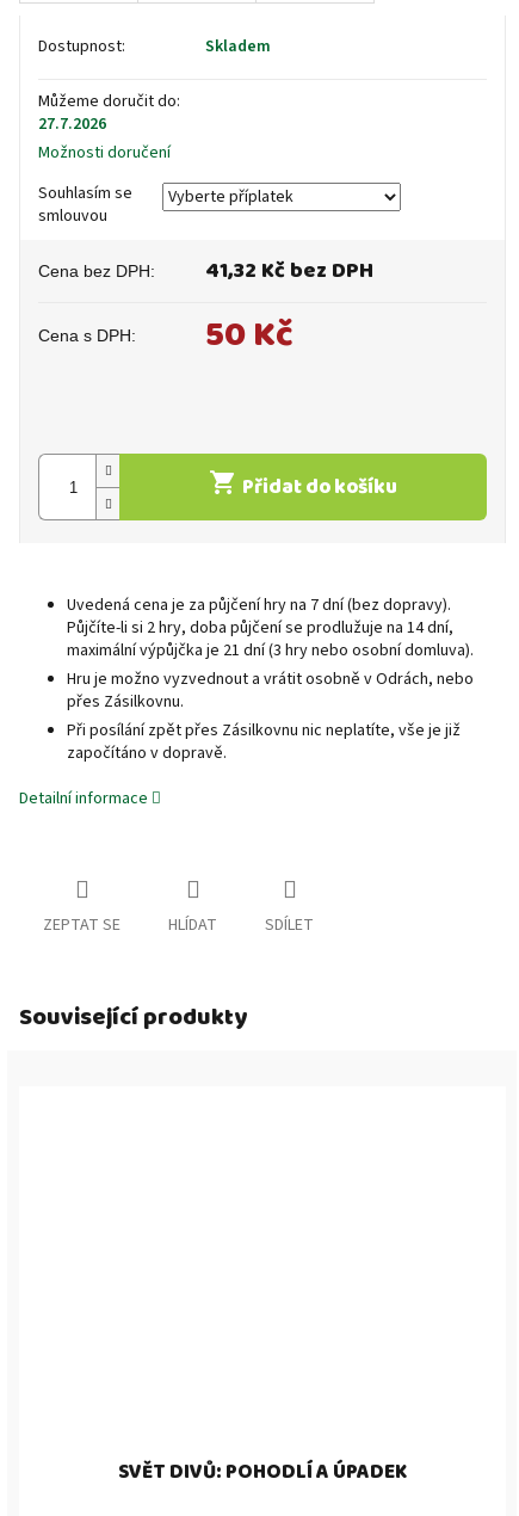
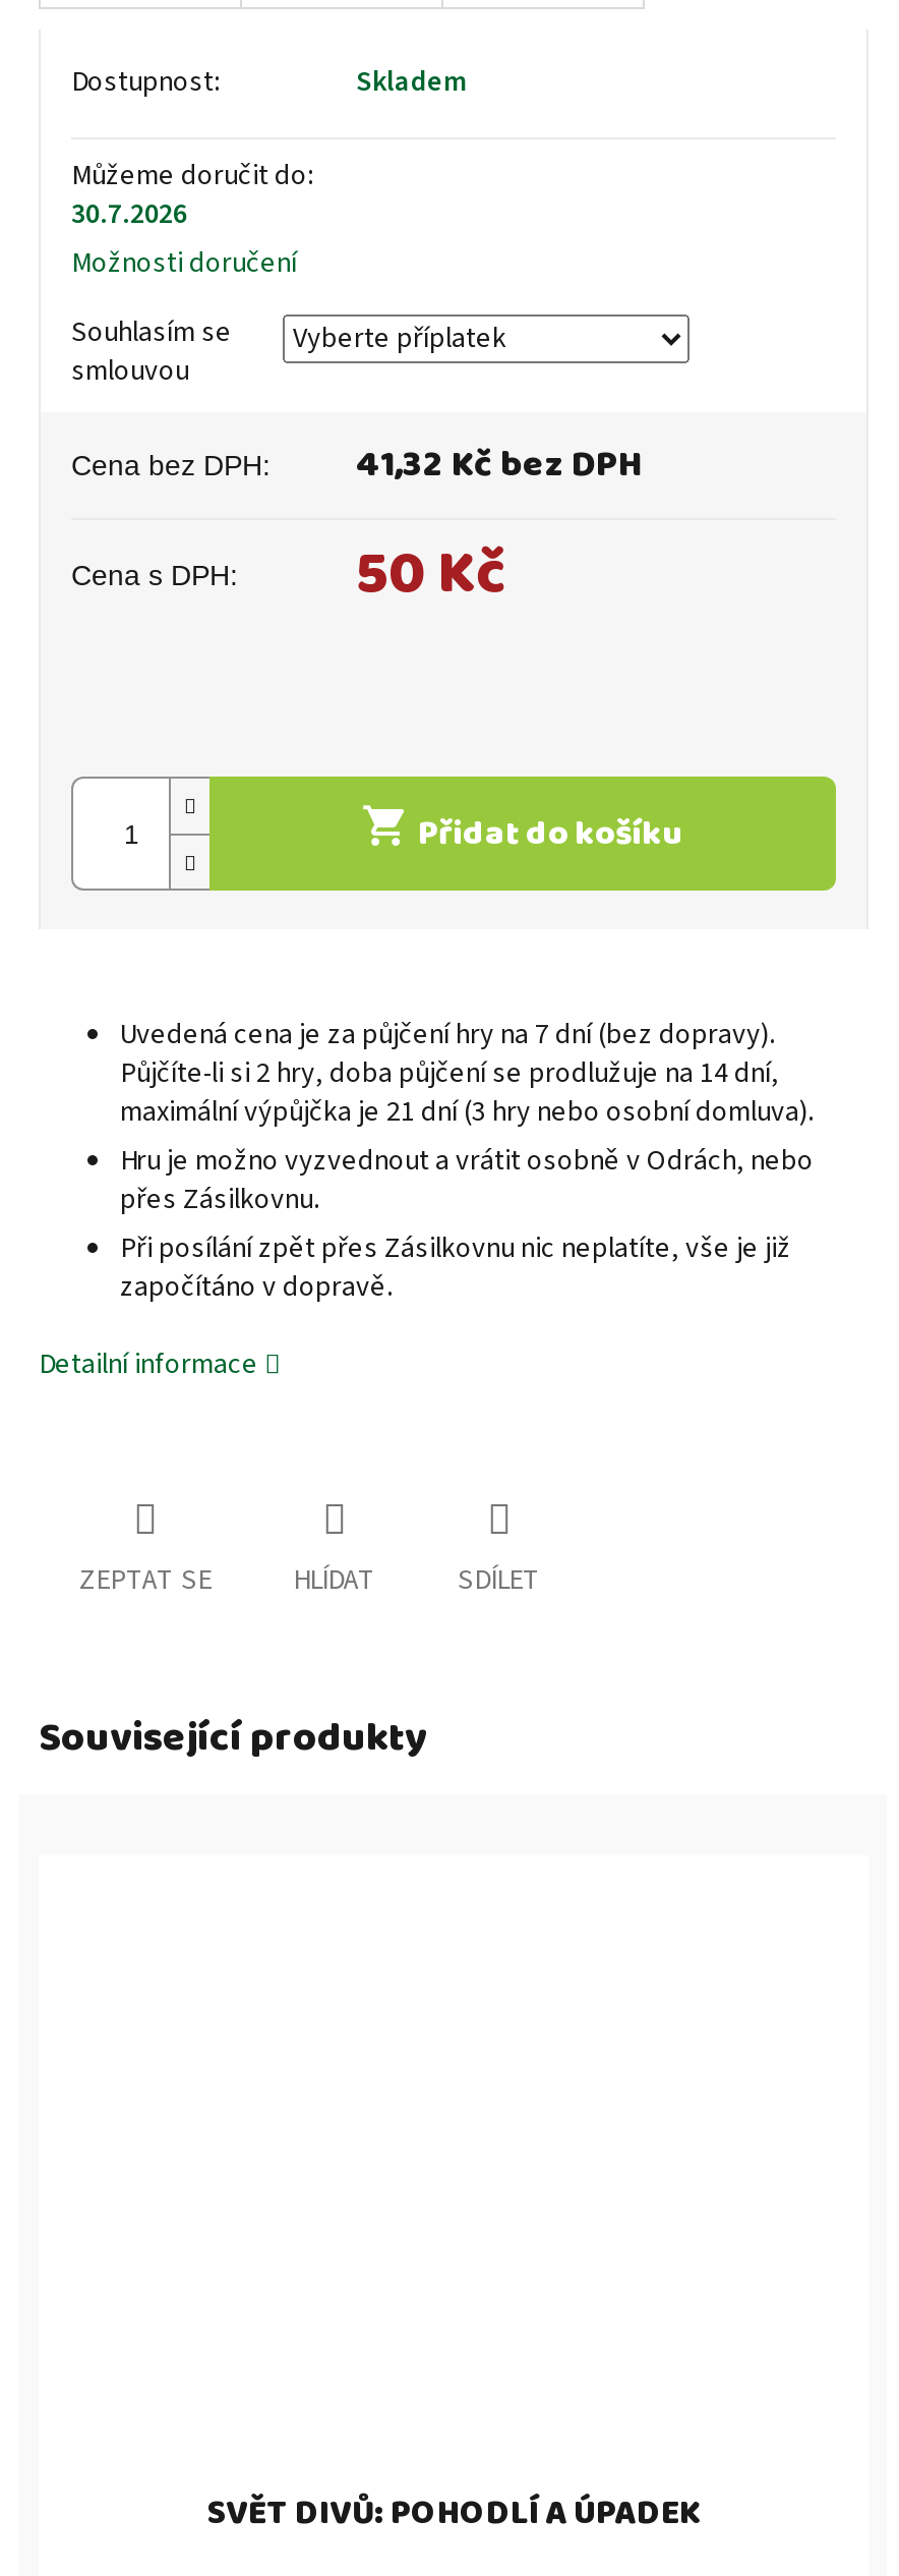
[38,112,106,136] 27.7.2026 -> [71,194,187,235] 30.7.2026

